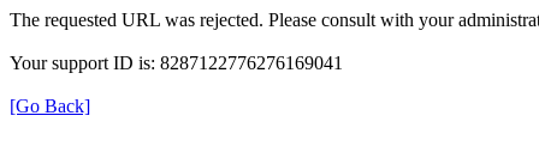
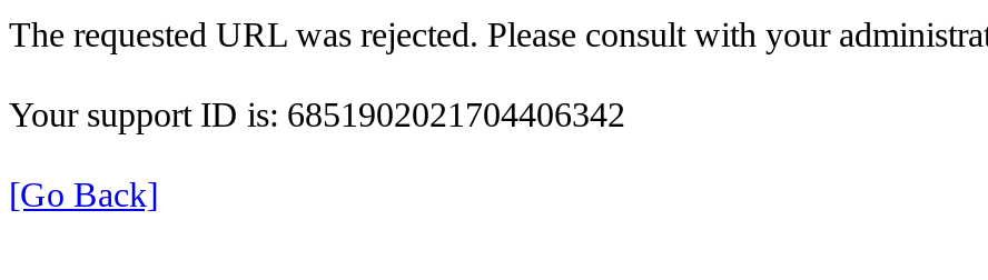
[10,53,343,73] Your support ID is: 8287122776276169041 -> [9,96,625,133] Your support ID is: 6851902021704406342

